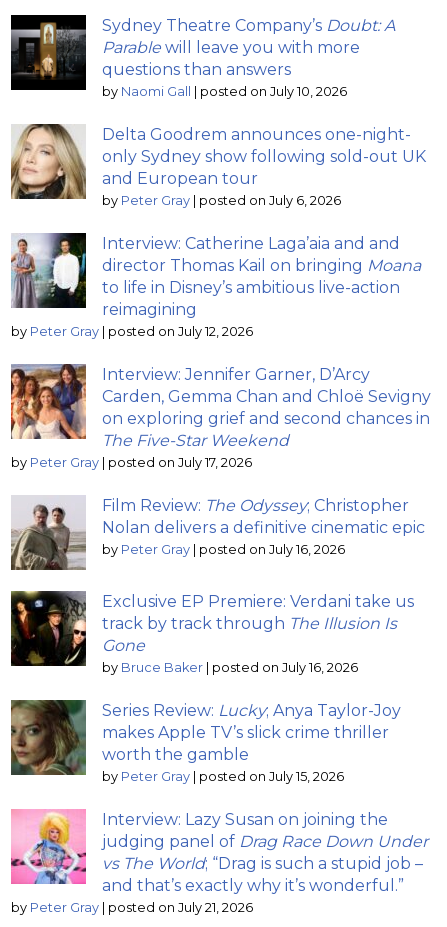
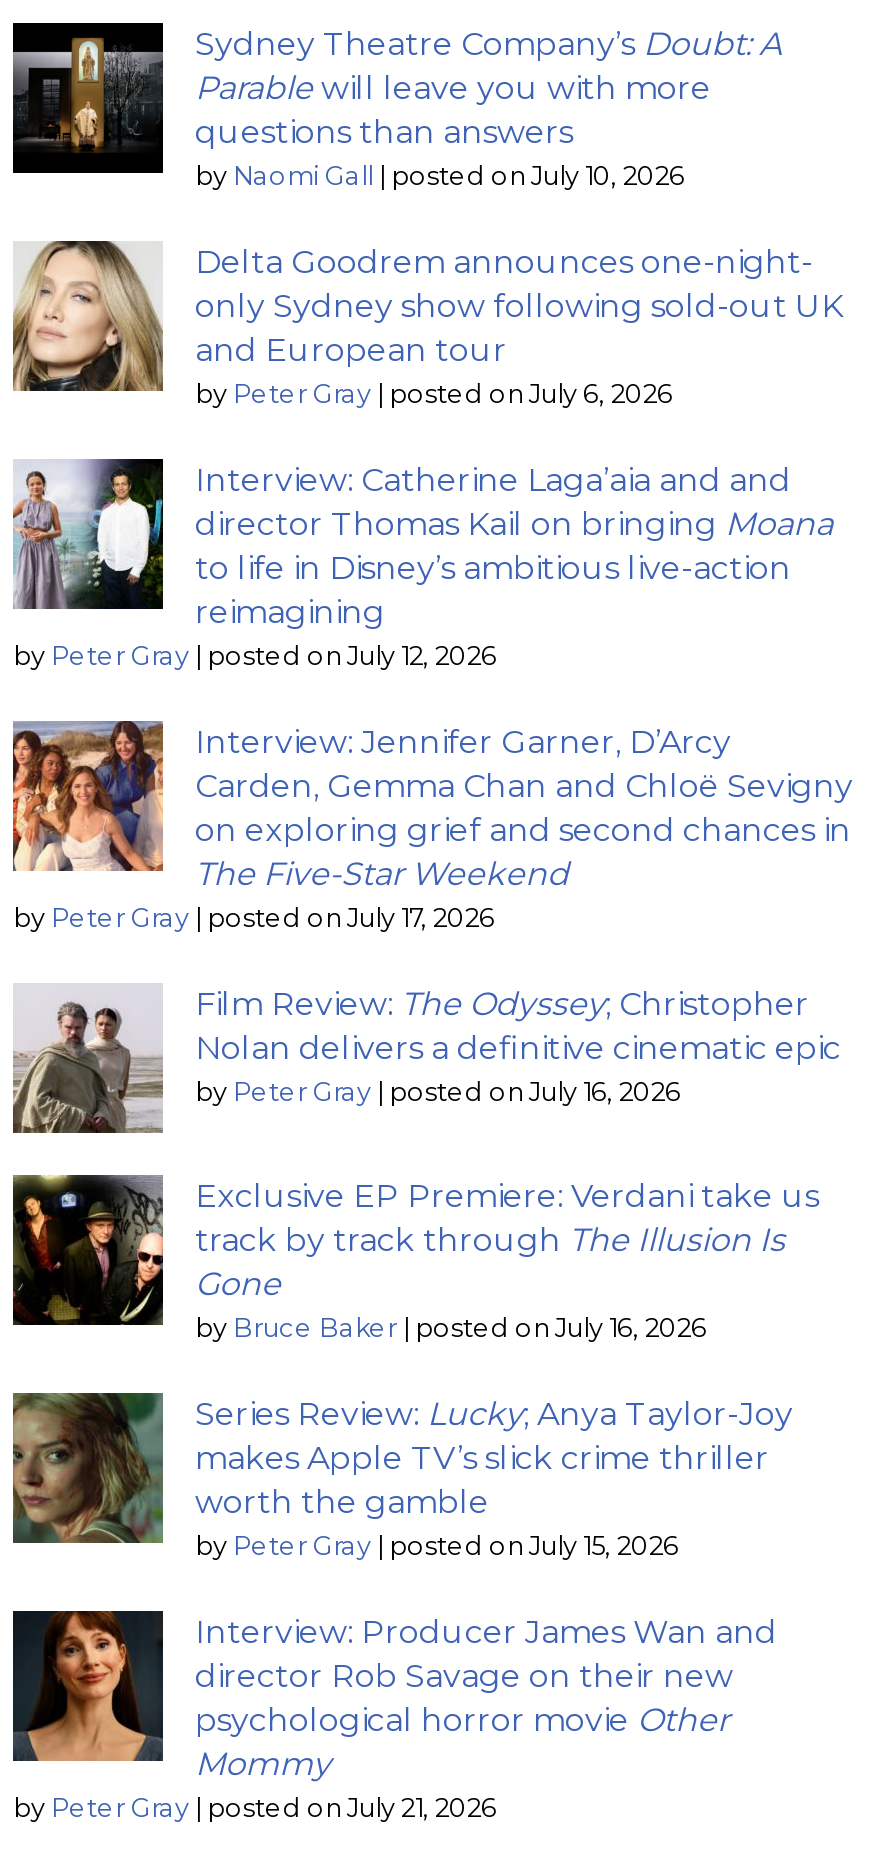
[10,809,428,895] [image] | Interview: Lazy Susan on joining the | judging panel of Drag Race Down Under | vs The World; “Drag is such a stupid job – | and that’s exactly why it’s wonderful.” -> [11,1609,777,1783] [image] | Interview: Producer James Wan and | director Rob Savage on their new | psychological horror movie Other | Mommy

